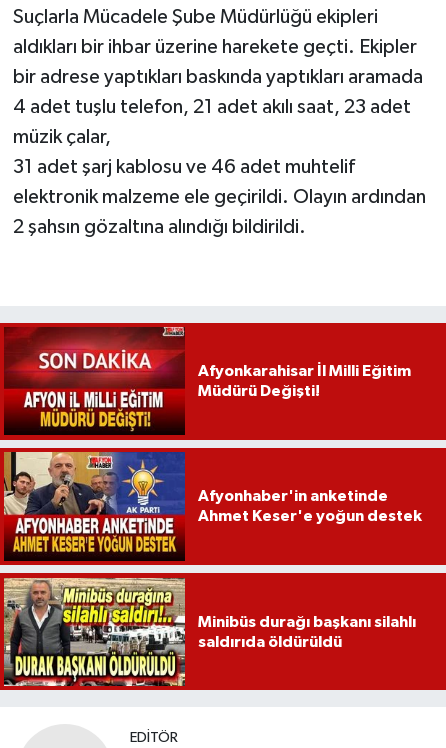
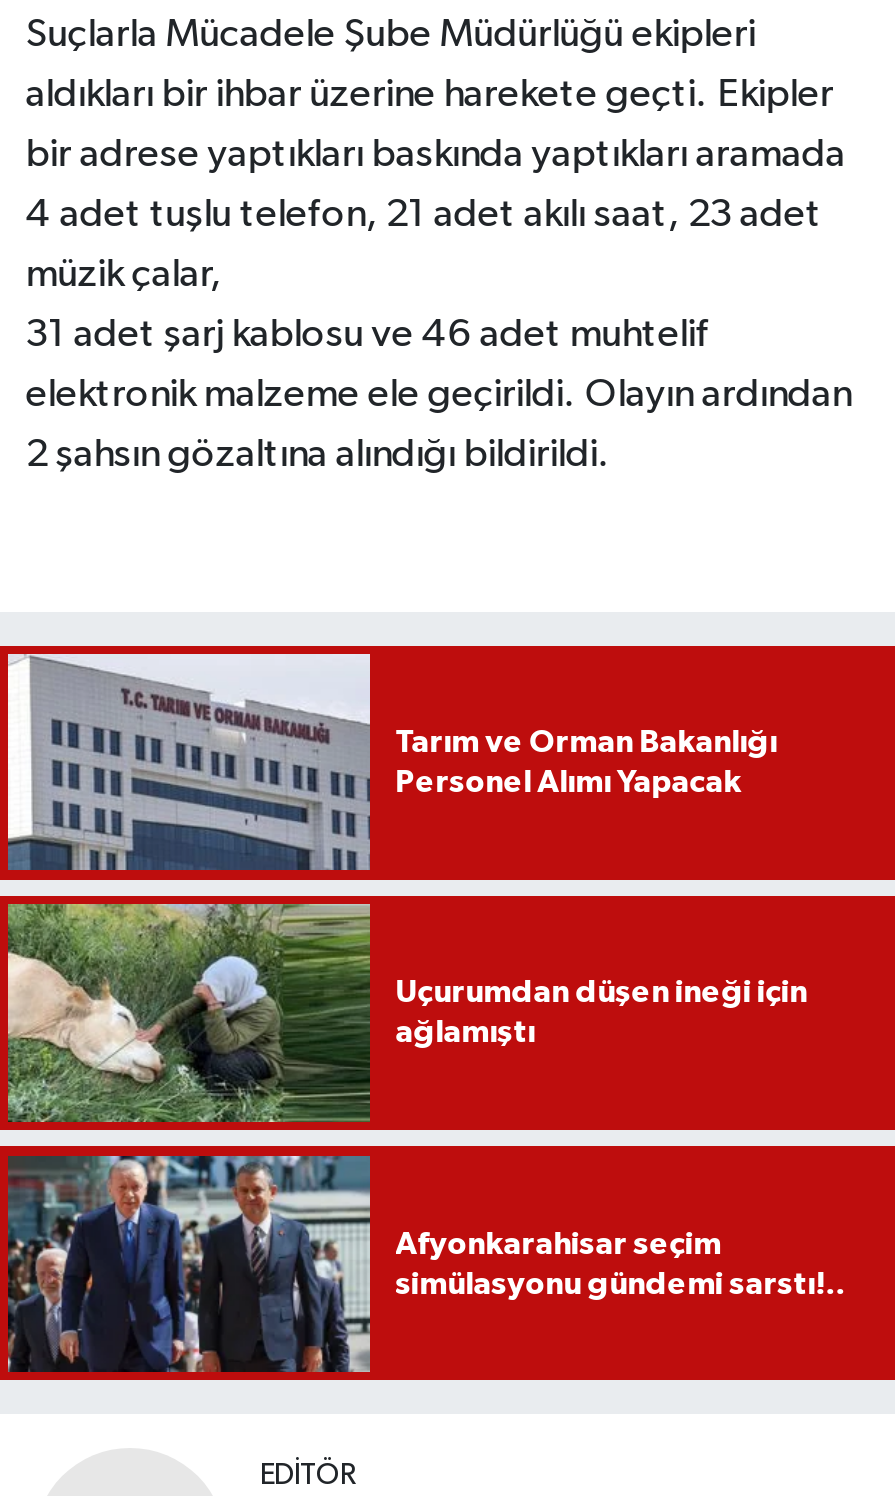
[3,326,411,436] [image] | Afyonkarahisar İl Milli Eğitim | Müdürü Değişti! -> [6,652,777,872] [image] | Tarım ve Orman Bakanlığı | Personel Alımı Yapacak
[3,451,422,562] [image] | Afyonhaber'in anketinde | Ahmet Keser'e yoğun destek -> [6,902,807,1124] [image] | Uçurumdan düşen ineği için | ağlamıştı
[3,577,416,687] [image] | Minibüs durağı başkanı silahlı | saldırıda öldürüldü -> [6,1154,845,1374] [image] | Afyonkarahisar seçim | simülasyonu gündemi sarstı!..

